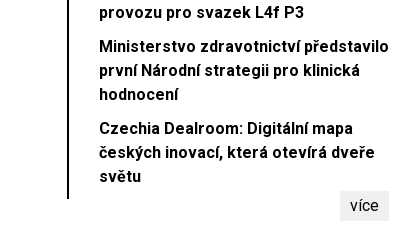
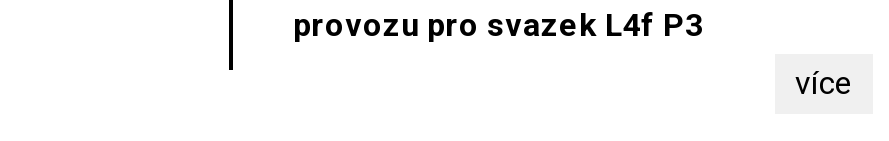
[99,37,389,186] Ministerstvo zdravotnictví představilo | první Národní strategii pro klinická | hodnocení | Czechia Dealroom: Digitální mapa | českých inovací, která otevírá dveře | světu -> none

